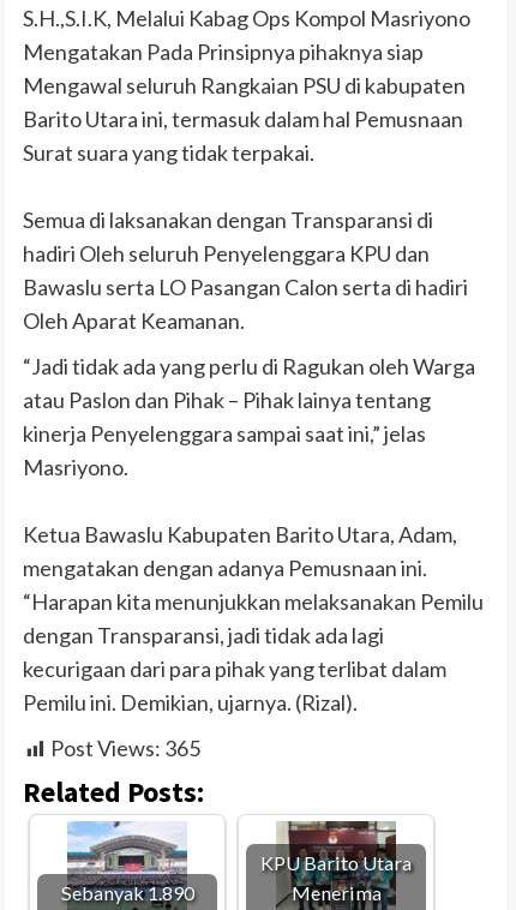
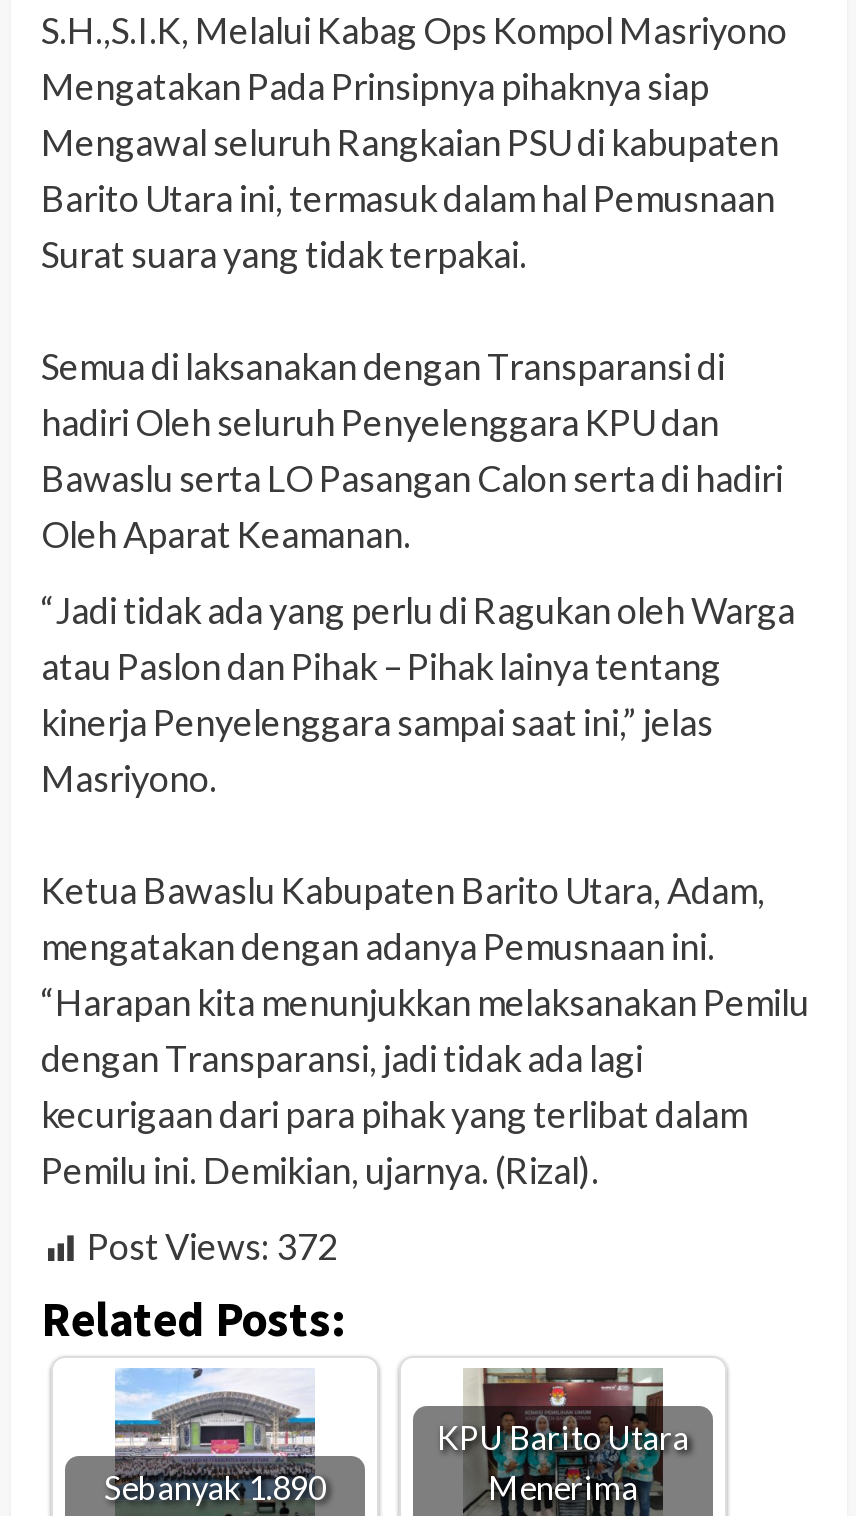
[50,735,200,761] Post Views: 365 -> [87,1224,337,1268] Post Views: 372

